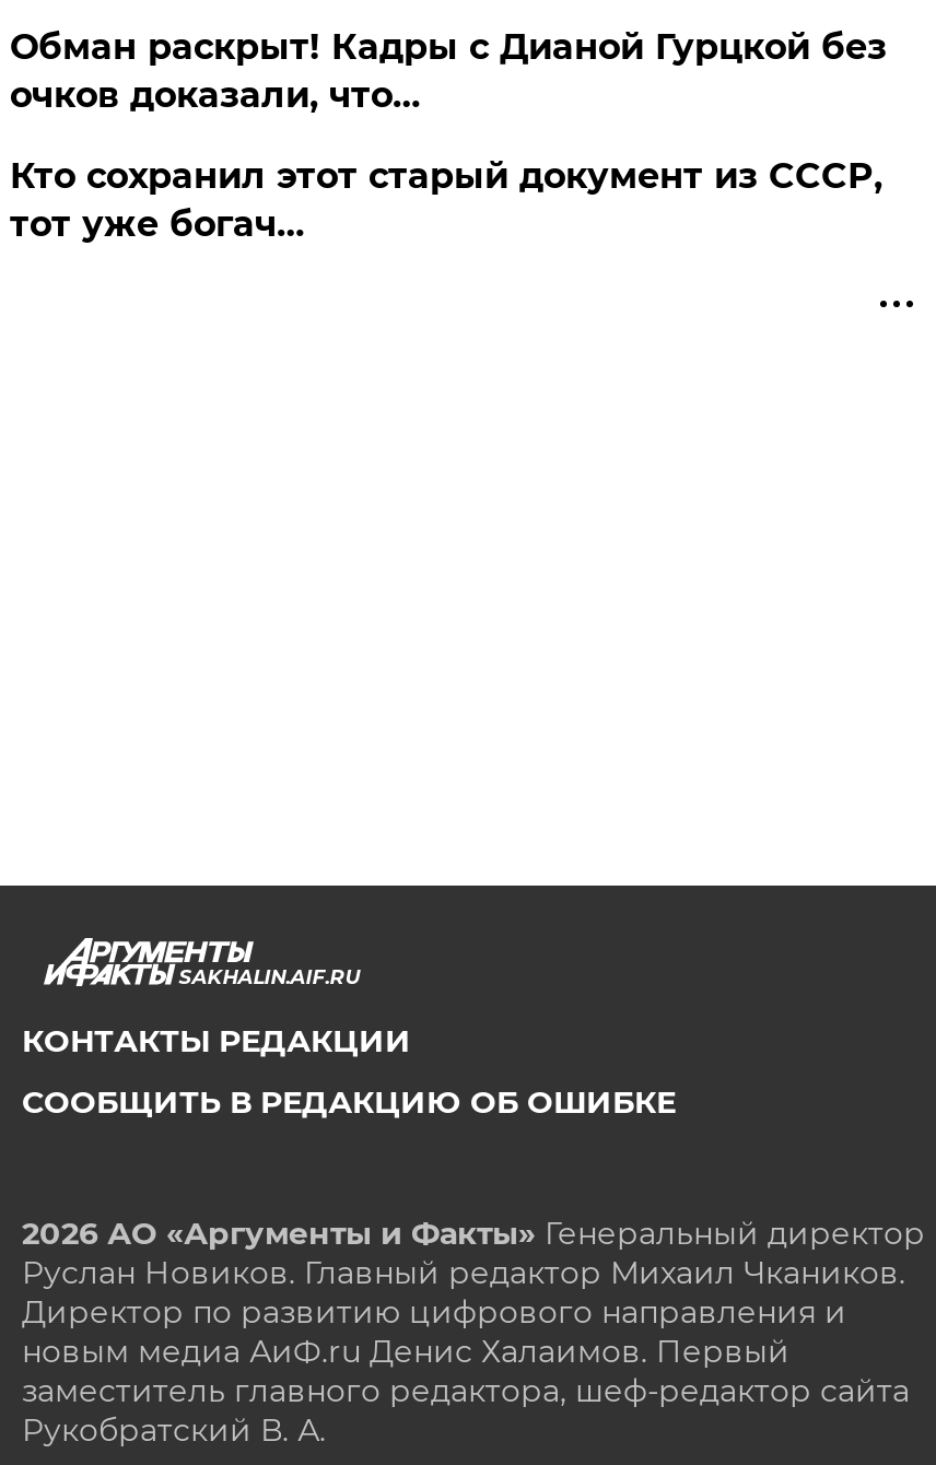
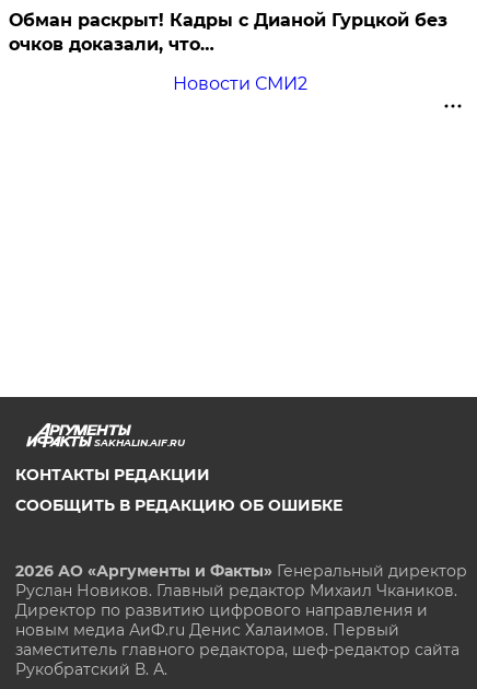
[10,155,882,245] Кто сохранил этот старый документ из СССР, | тот уже богач… -> [173,73,307,94] Новости СМИ2

